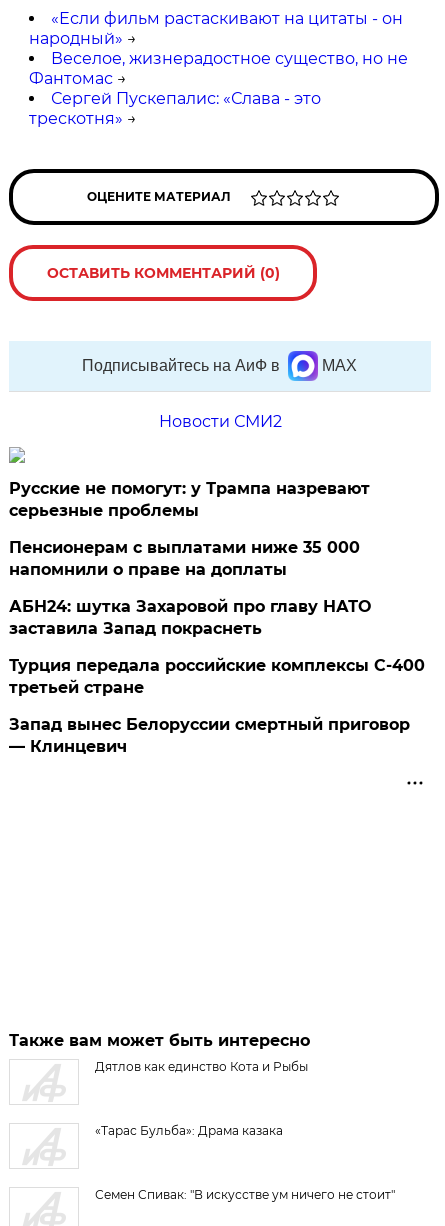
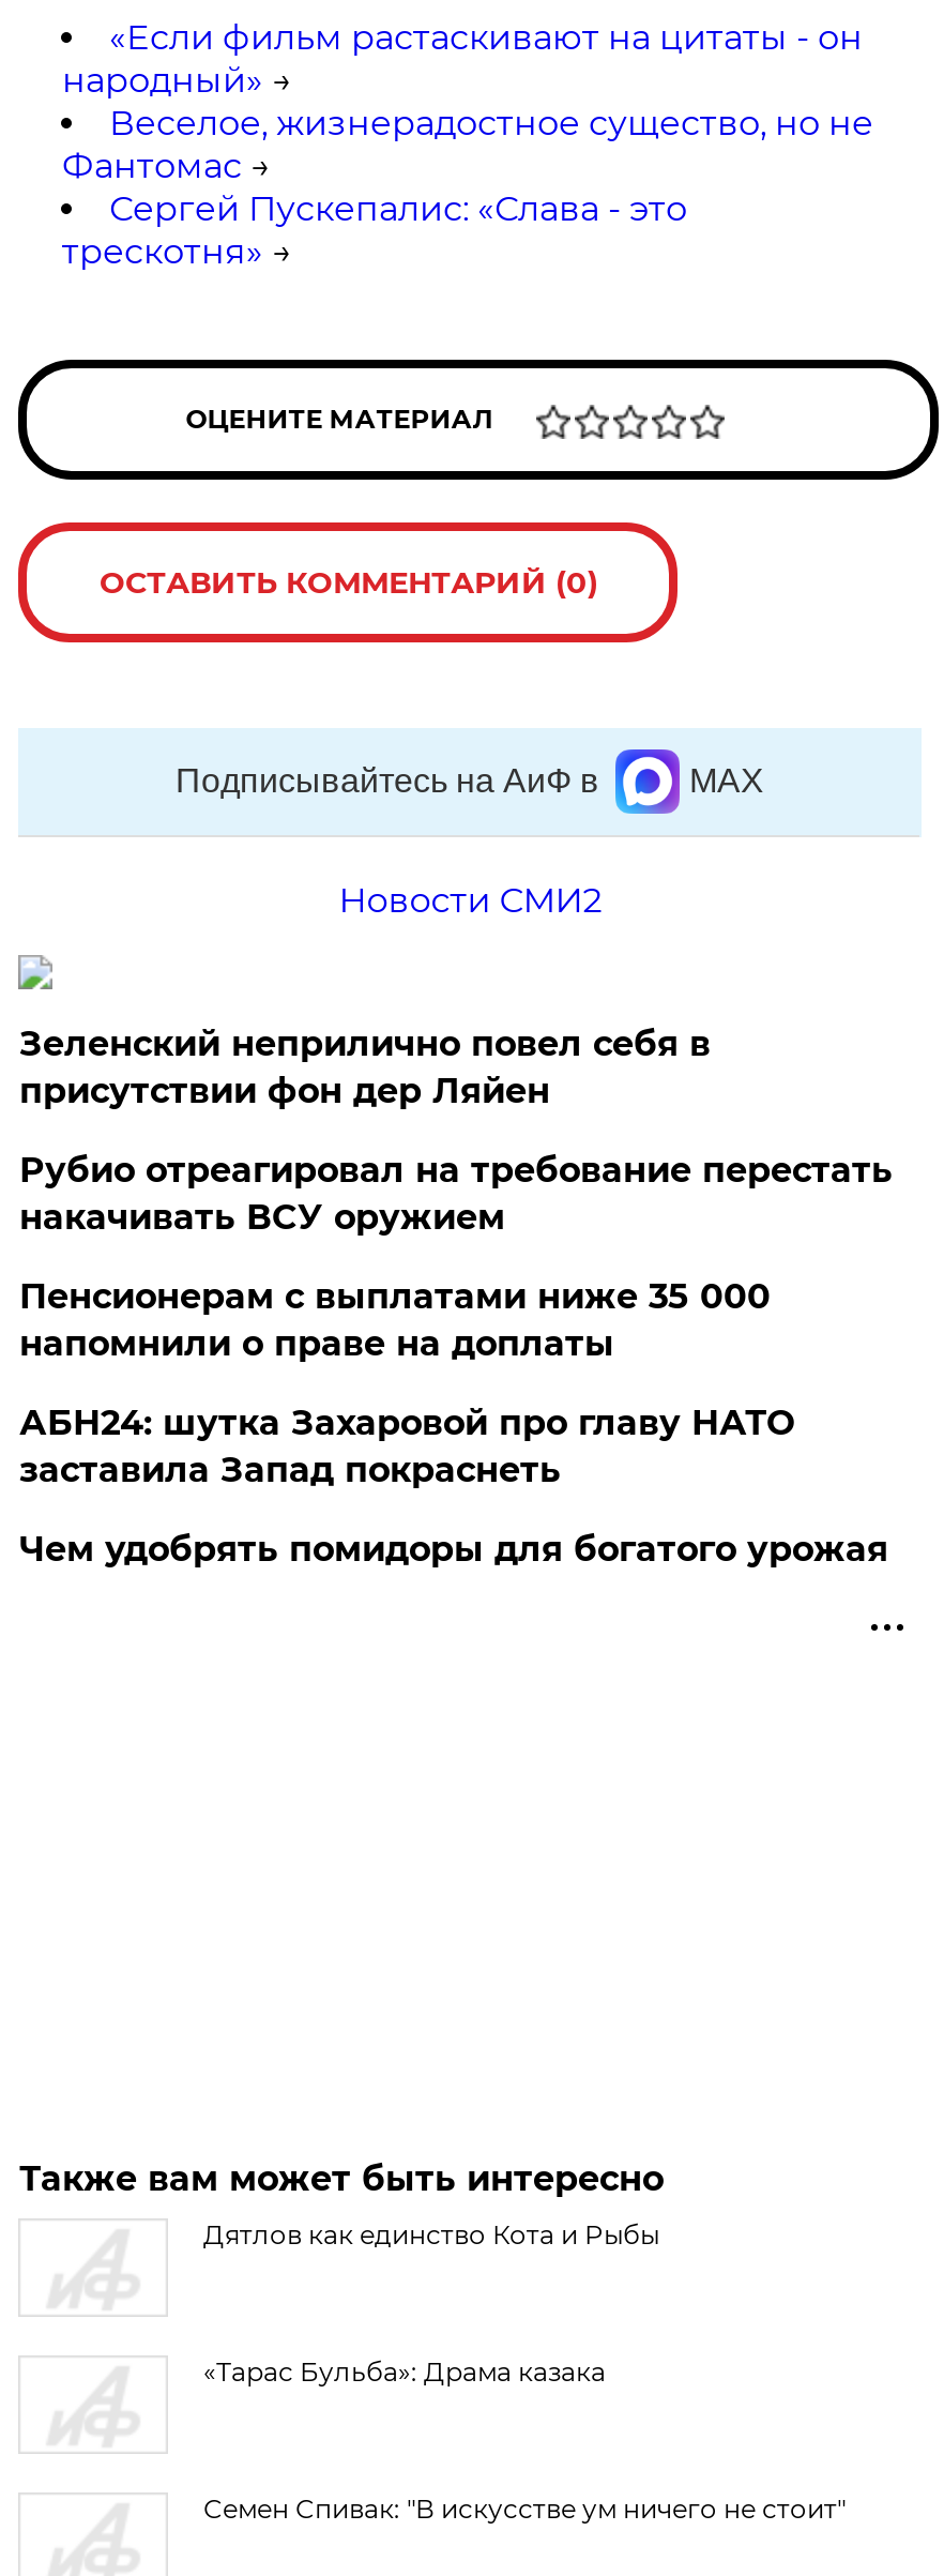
[9,479,370,520] Русские не помогут: у Трампа назревают | серьезные проблемы -> [19,1024,892,1238] Зеленский неприлично повел cебя в | присутствии фон дер Ляйен | Рубио отреагировал на требование перестать | накачивать ВСУ оружием
moved [9,538,371,638] -> [19,1276,794,1490]: Пенсионерам с выплатами ниже 35 000 | напомнили о праве на доплаты | АБН24: шутка Захаровой про главу НАТО | заставила Запад покраснеть
[9,656,425,756] Турция передала российские комплексы С-400 | третьей стране | Запад вынес Белоруссии смертный приговор | — Клинцевич -> [19,1529,888,1570] Чем удобрять помидоры для богатого урожая

